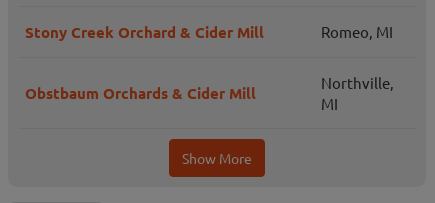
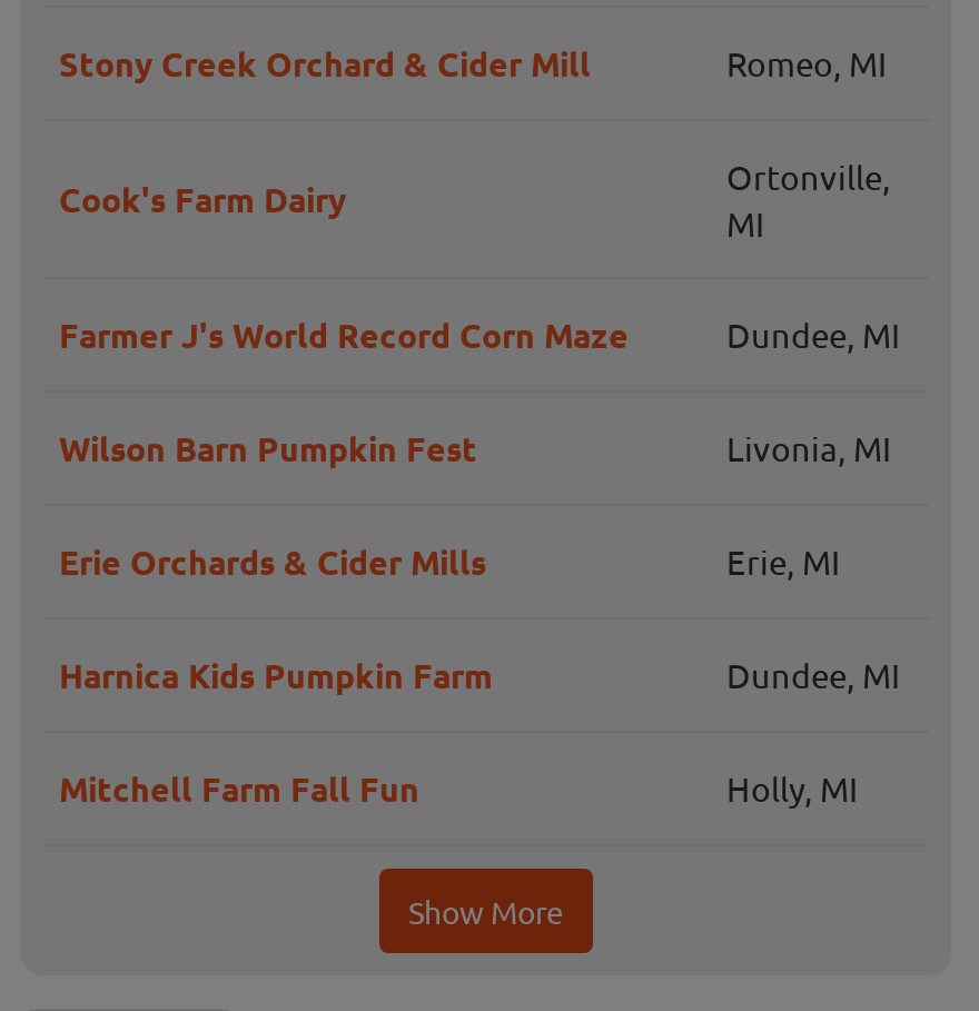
[321,73,394,92] Northville, -> [726,154,891,196] Ortonville,
[25,83,256,103] Obstbaum Orchards & Cider Mill -> [59,176,346,221] Cook's Farm Dairy
none -> [59,312,900,810] Farmer J's World Record Corn Maze | Dundee, MI | Wilson Barn Pumpkin Fest | Livonia, MI | Erie Orchards & Cider Mills | Erie, MI | Harnica Kids Pumpkin Farm | Dundee, MI | Mitchell Farm Fall Fun | Holly, MI

